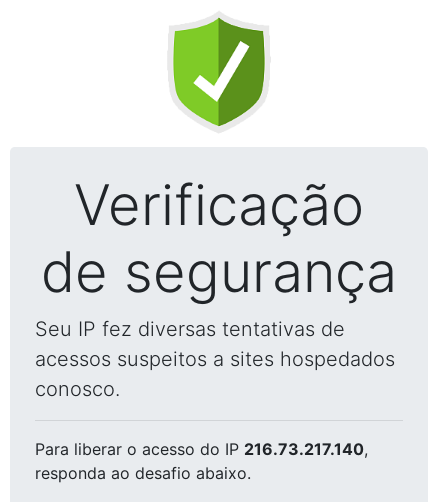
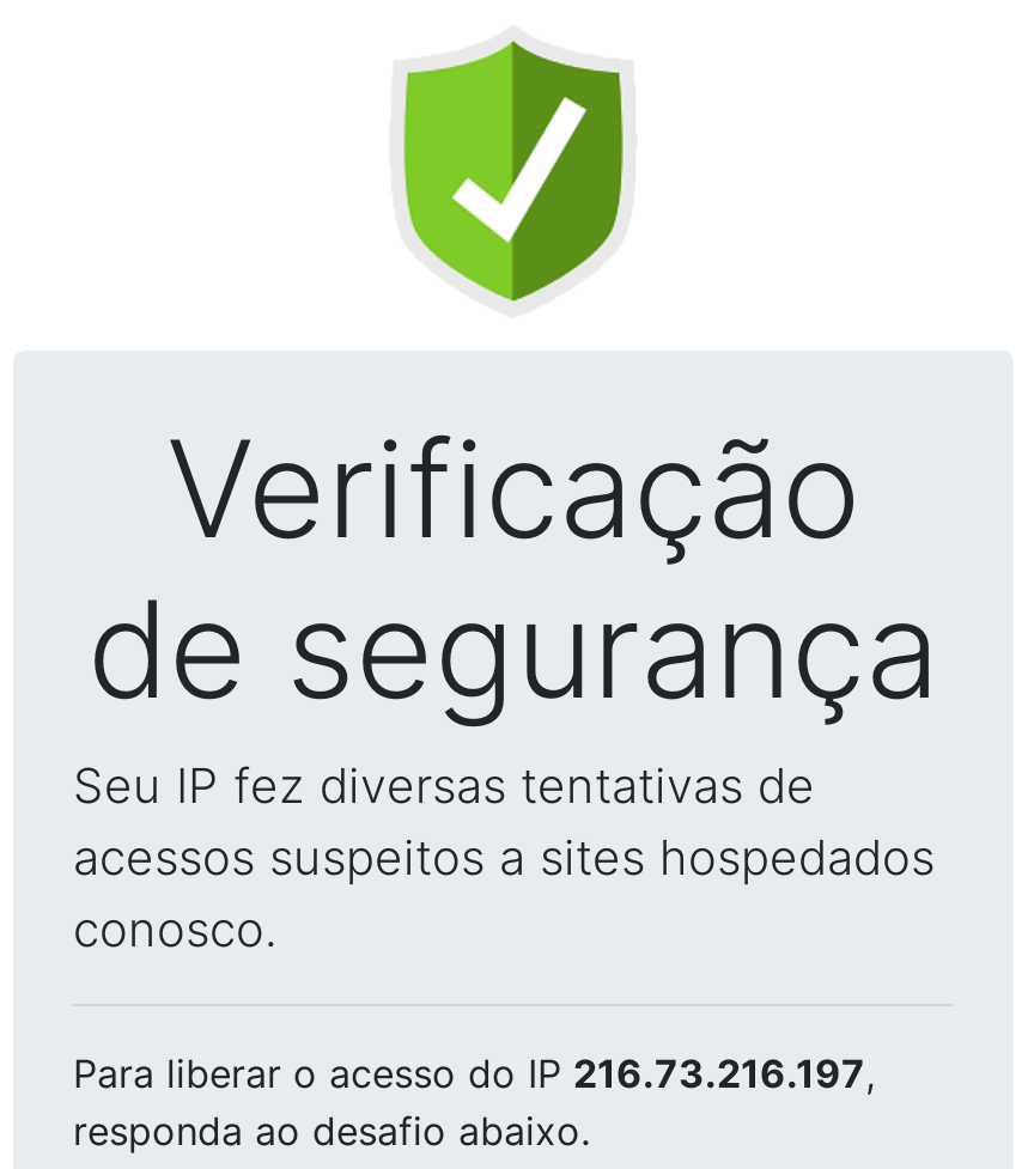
[35,439,368,459] Para liberar o acesso do IP 216.73.217.140, -> [73,1049,875,1097] Para liberar o acesso do IP 216.73.216.197,

